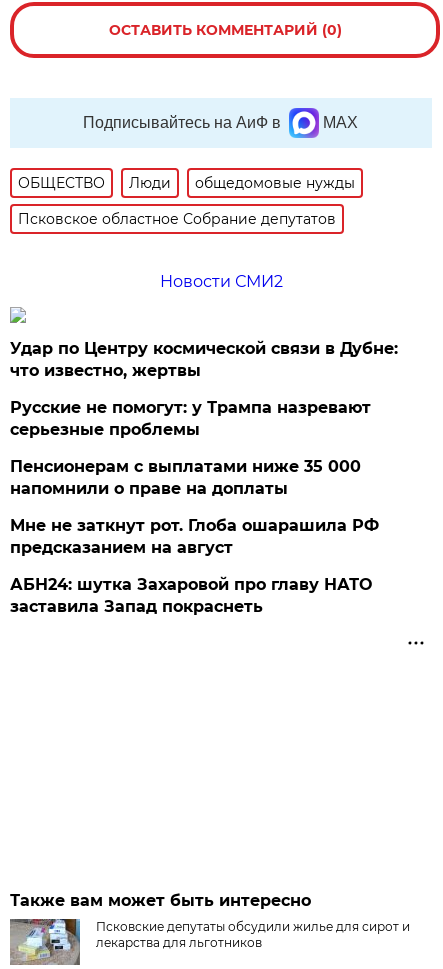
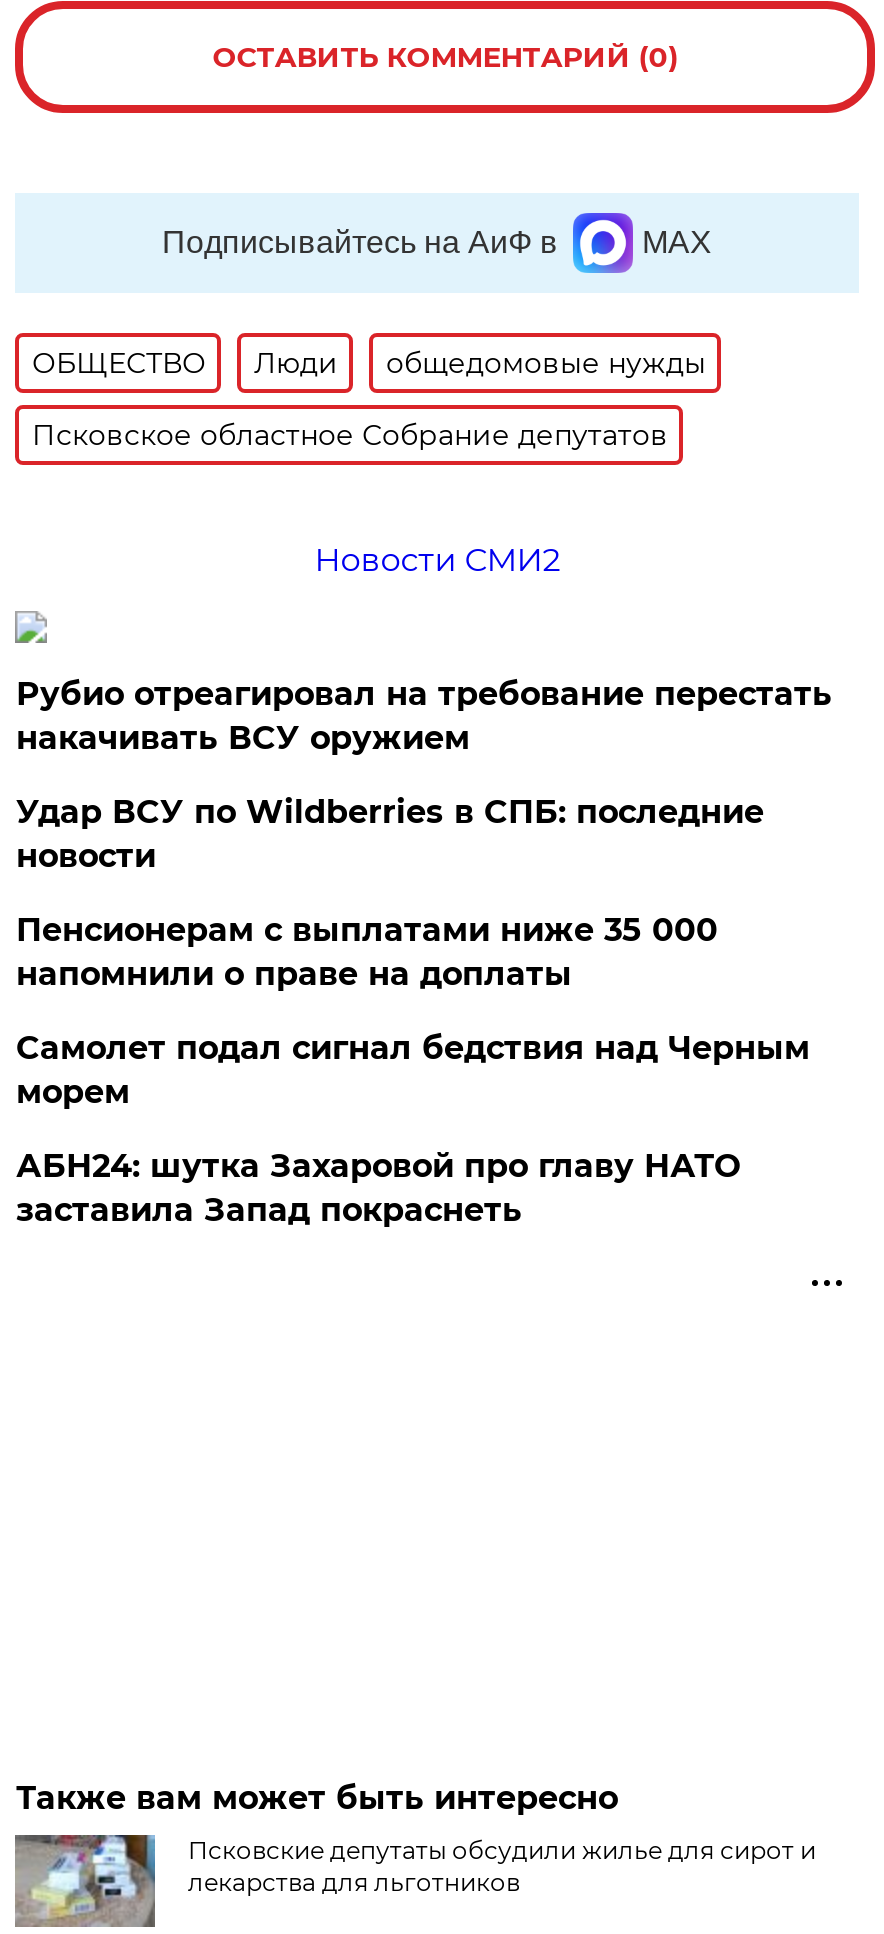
[10,339,398,380] Удар по Центру космической связи в Дубне: | что известно, жертвы -> [16,675,832,757] Рубио отреагировал на требование перестать | накачивать ВСУ оружием
[10,398,371,439] Русские не помогут: у Трампа назревают | серьезные проблемы -> [16,793,764,875] Удар ВСУ по Wildberries в СПБ: последние | новости
[10,516,379,557] Мне не заткнут рот. Глоба ошарашила РФ | предсказанием на август -> [16,1029,810,1111] Самолет подал сигнал бедствия над Черным | морем

